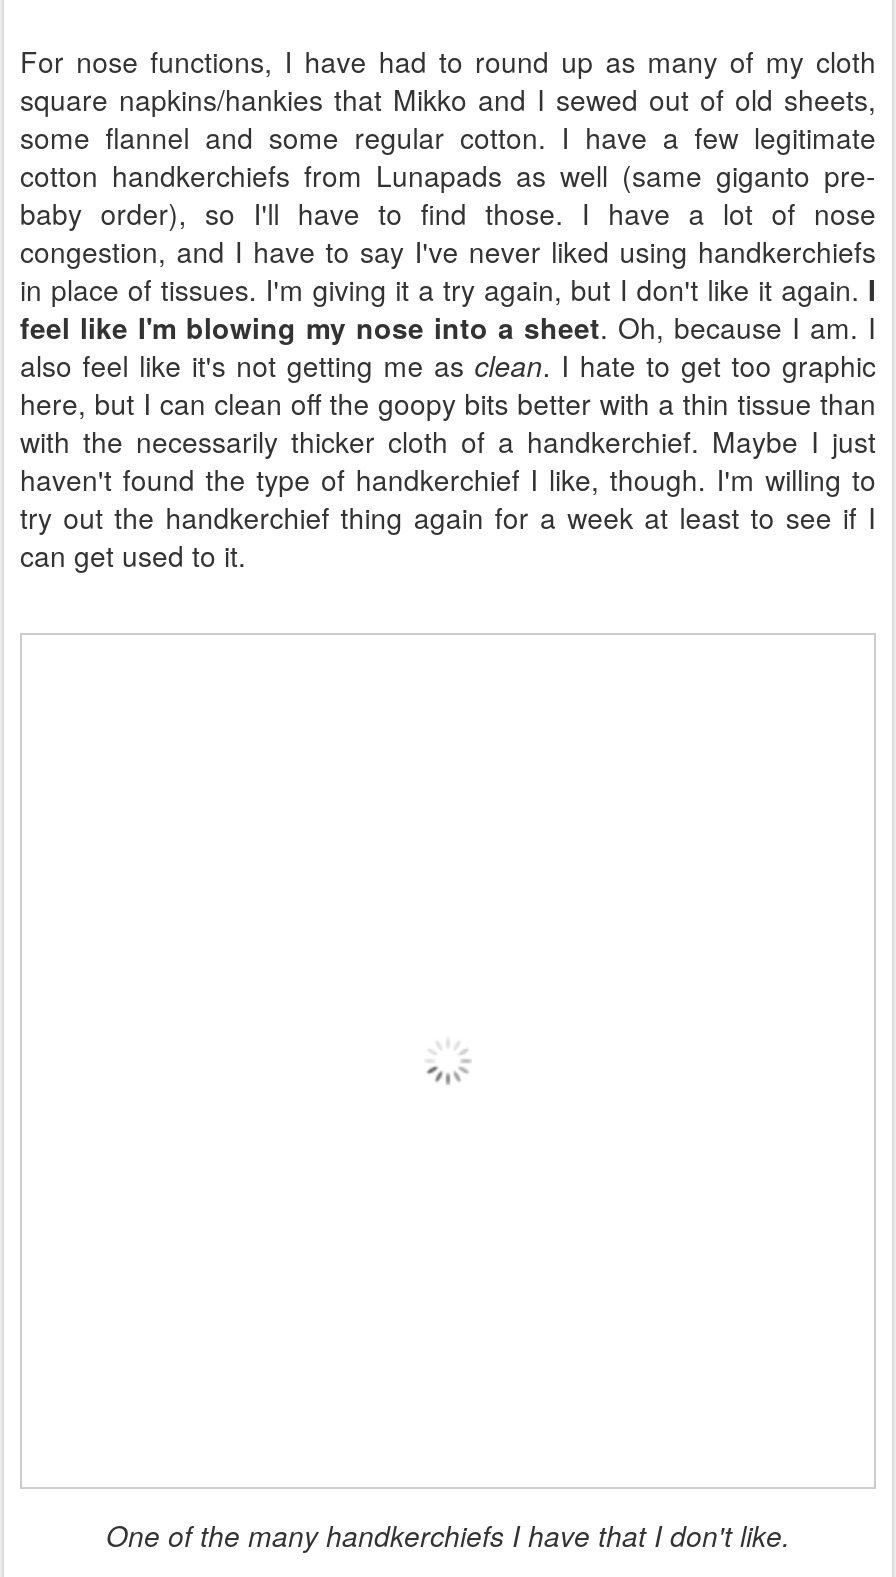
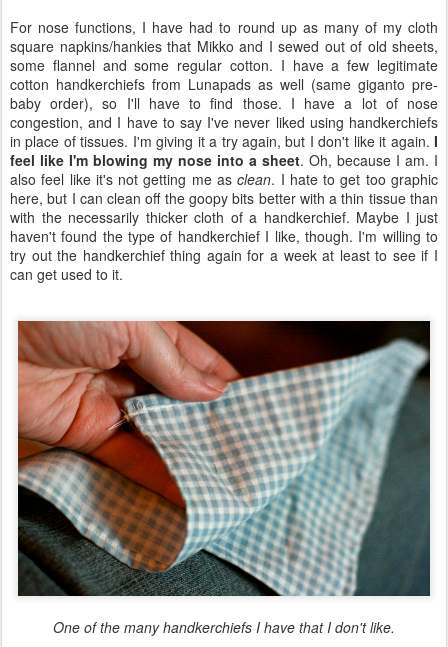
none -> [17,320,431,597] [image]

